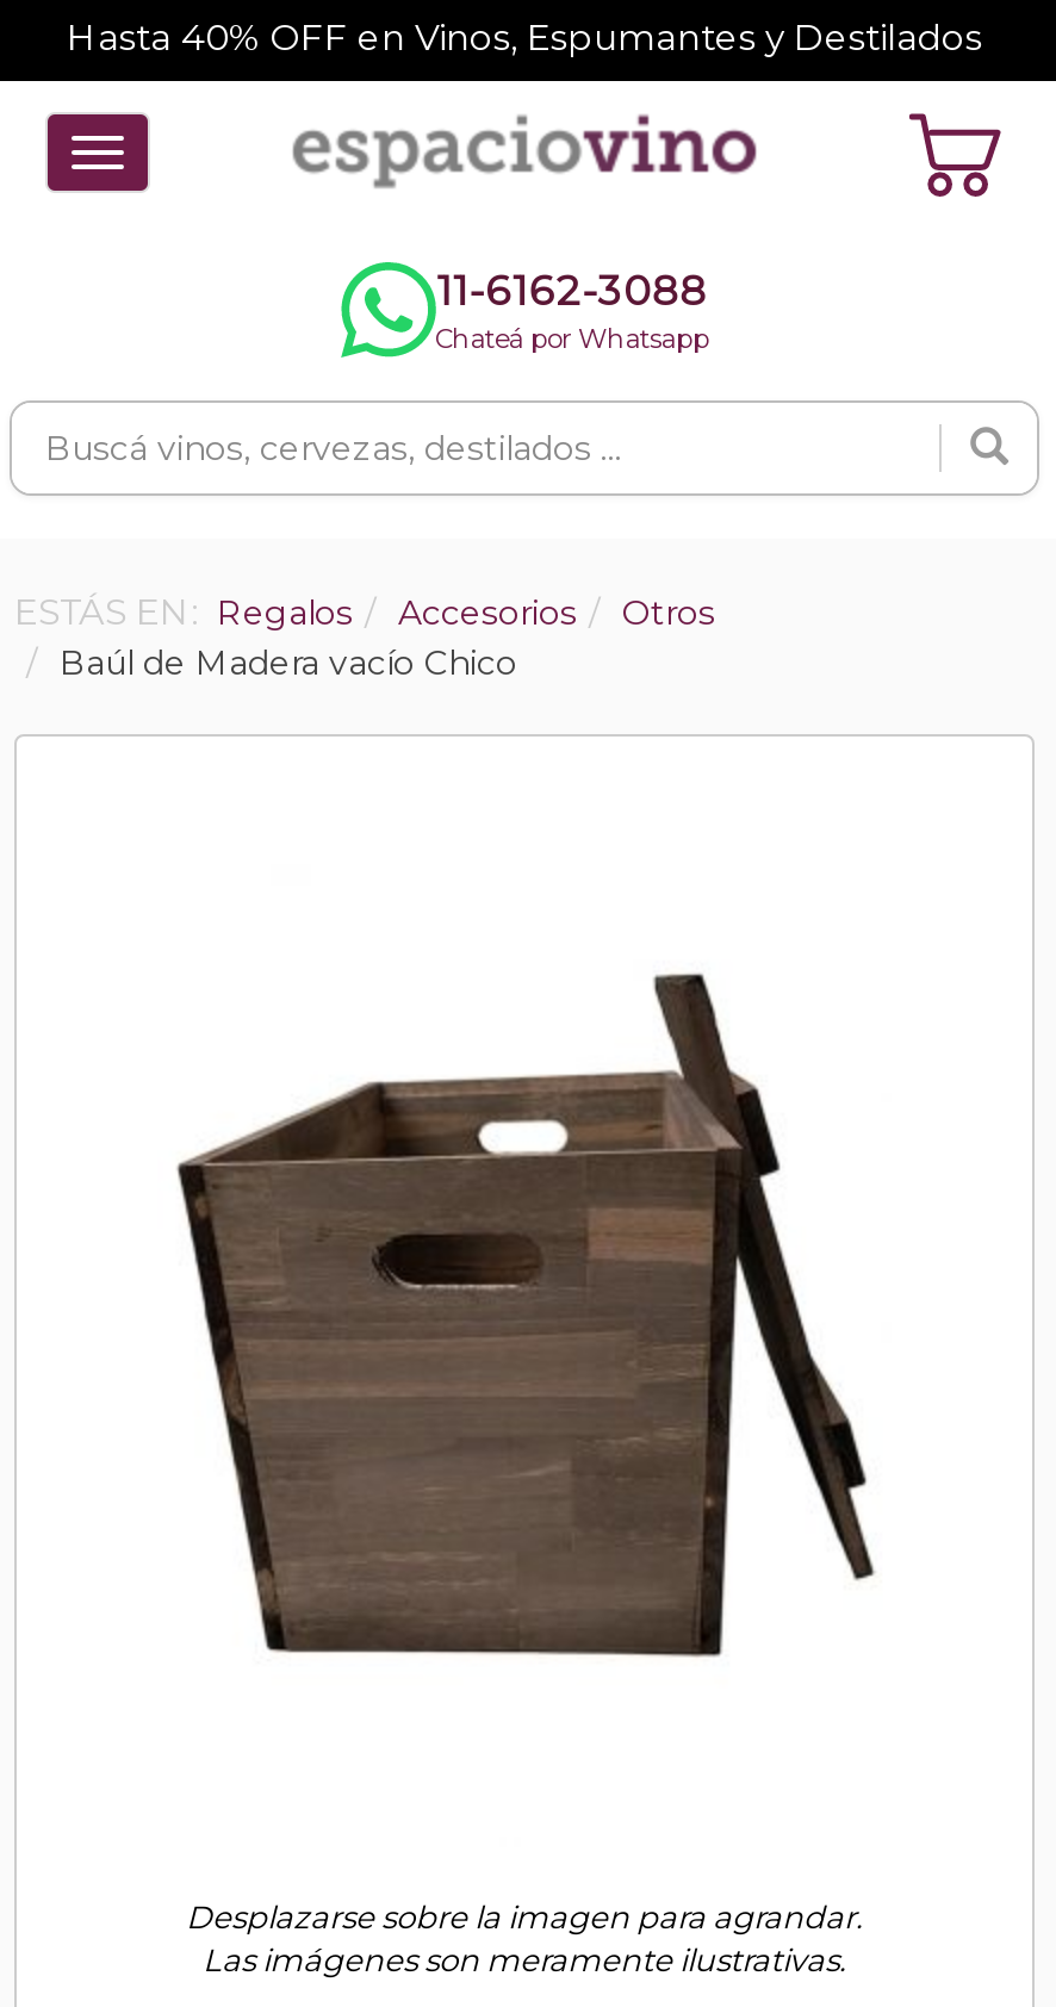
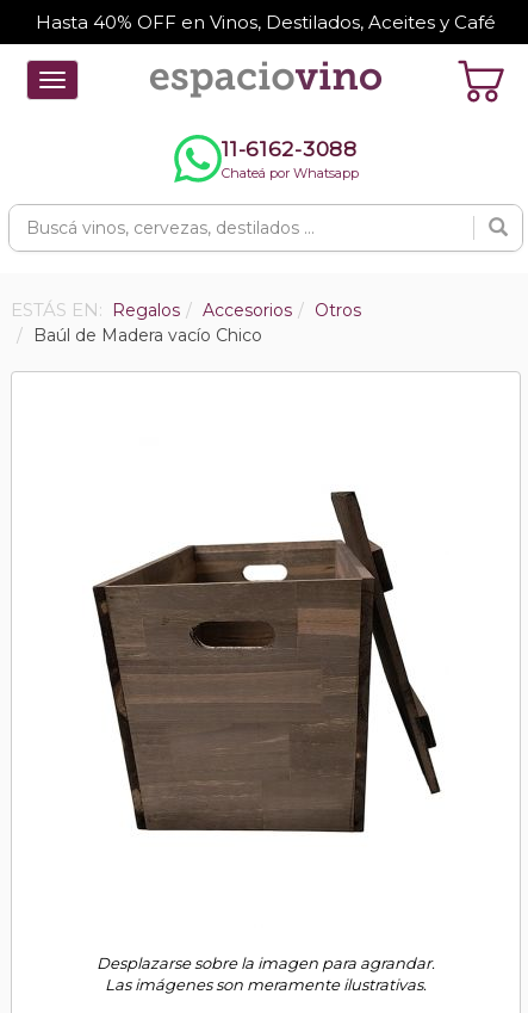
[67,14,982,60] Hasta 40% OFF en Vinos, Espumantes y Destilados -> [36,11,496,33] Hasta 40% OFF en Vinos, Destilados, Aceites y Café

